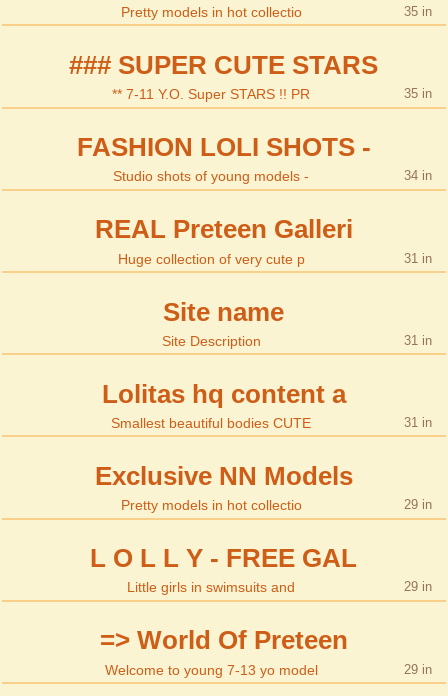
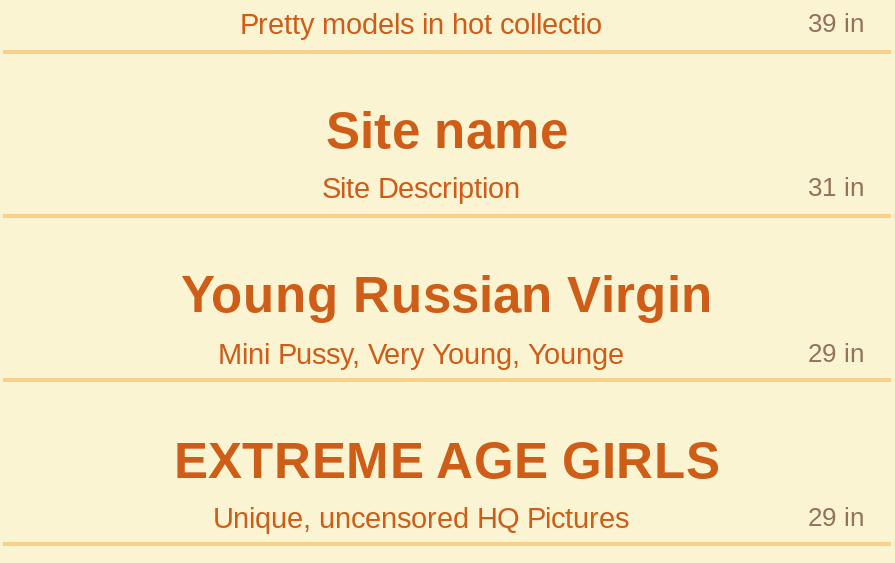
[69,4,418,267] 35 | ### SUPER CUTE STARS | ** 7-11 Y.O. Super STARS !! PR | 35 | FASHION LOLI SHOTS - | Studio shots of young models - | 34 | REAL Preteen Galleri | Huge collection of very cute p | 31 -> [808,8,836,38] 39
[95,380,418,513] Lolitas hq content a | Smallest beautiful bodies CUTE | 31 | Exclusive NN Models | Pretty models in hot collectio -> [181,266,713,369] Young Russian Virgin | Mini Pussy, Very Young, Younge
[90,544,418,678] L O L L Y - FREE GAL | Little girls in swimsuits and | 29 | => World Of Preteen | Welcome to young 7-13 yo model -> [174,431,720,533] EXTREME AGE GIRLS | Unique, uncensored HQ Pictures

